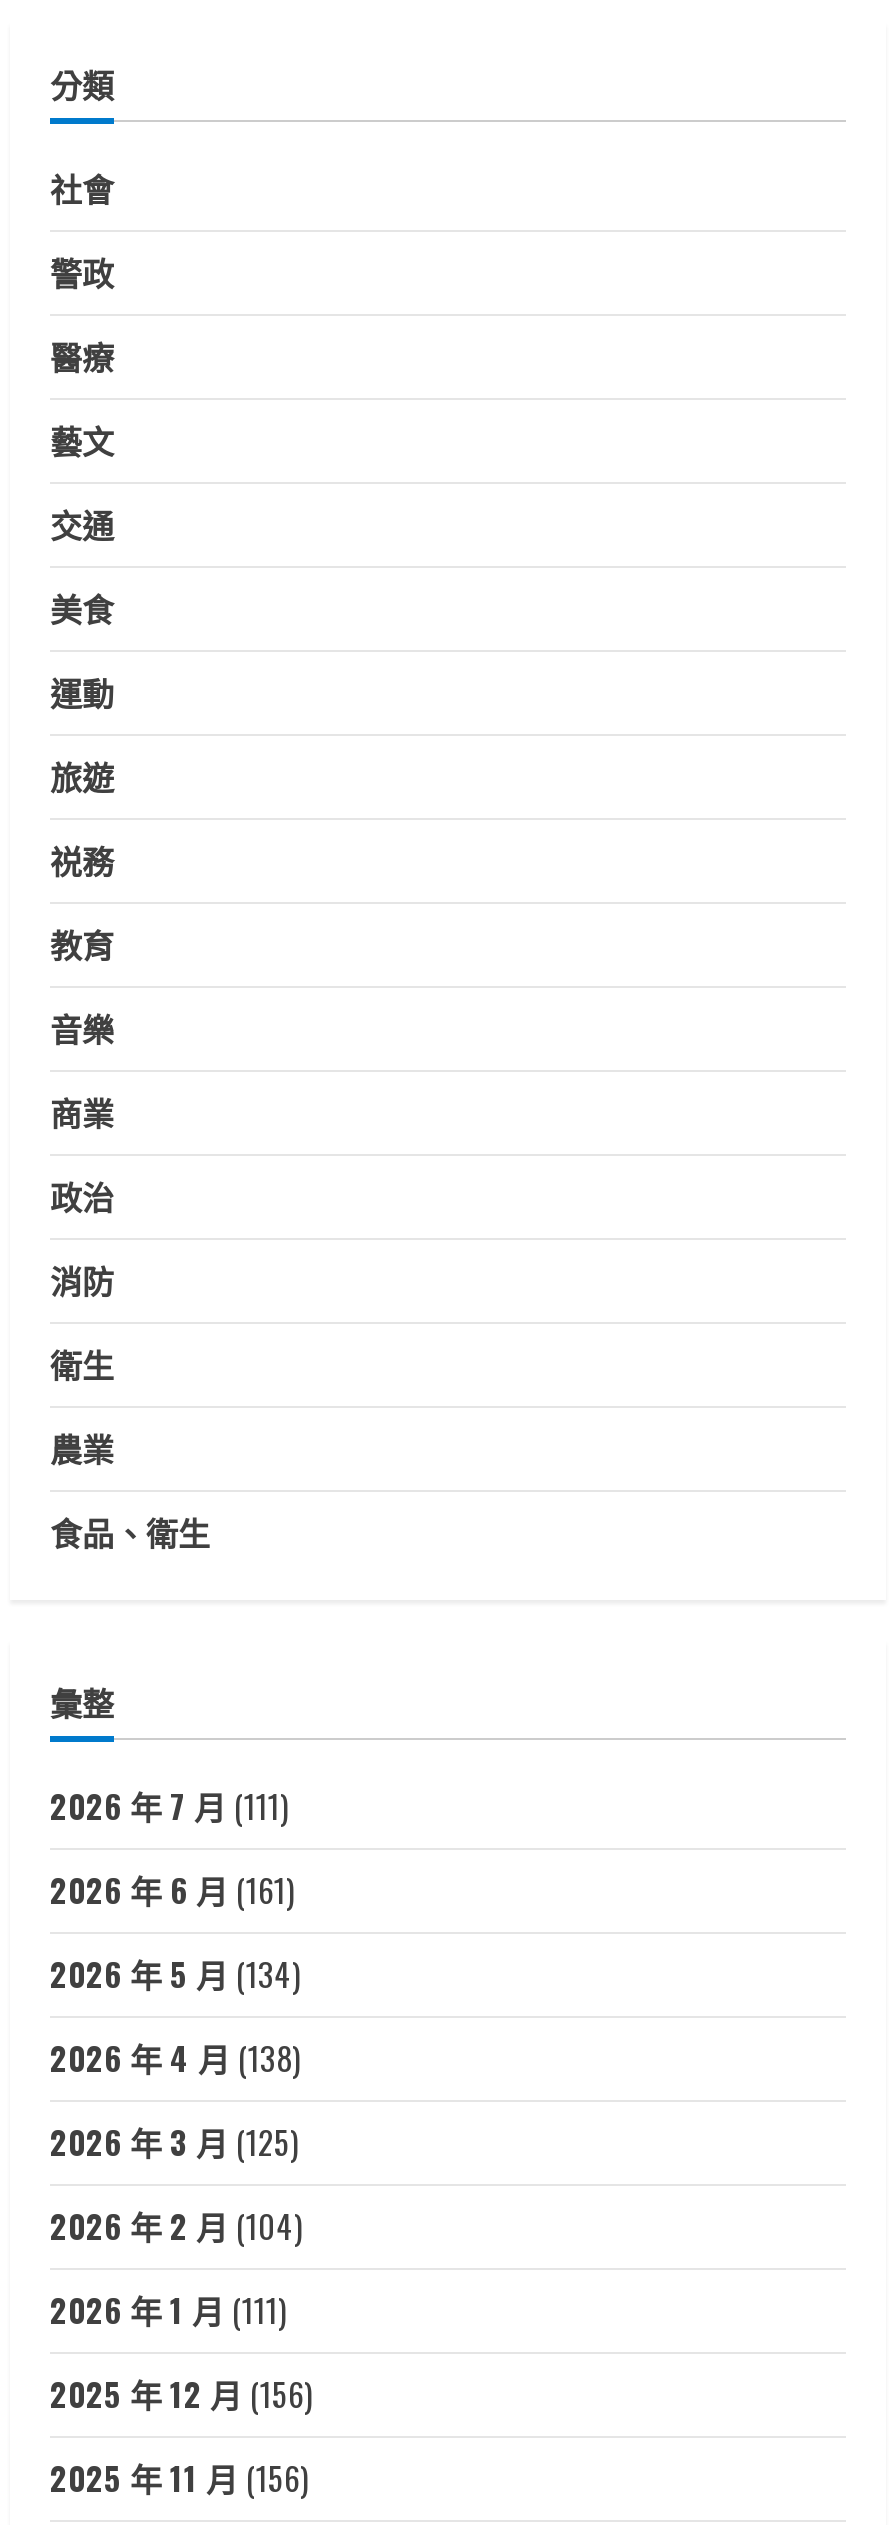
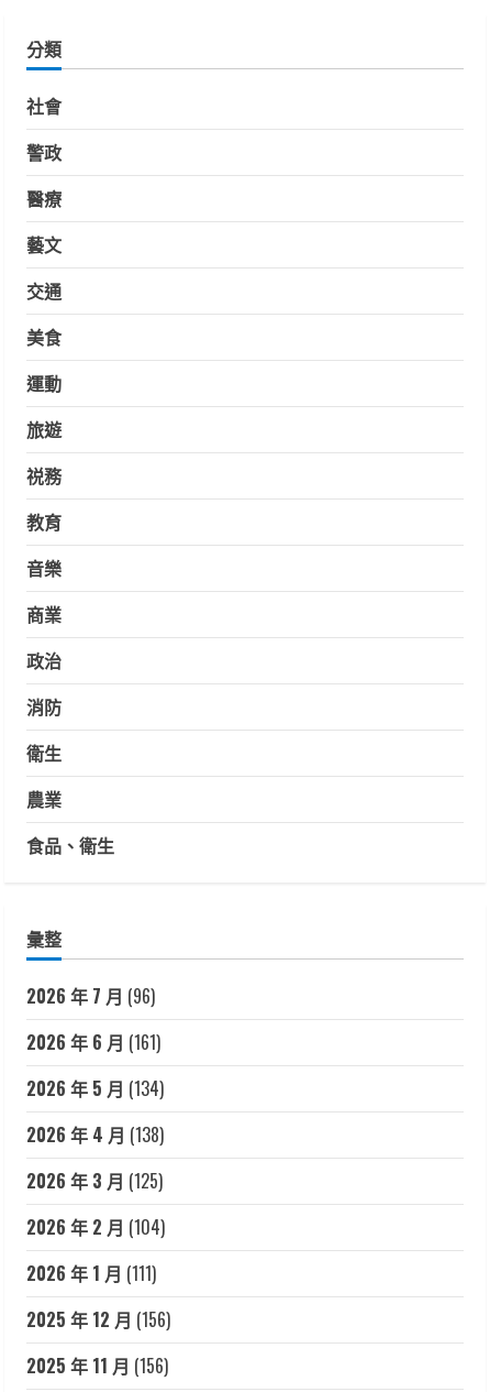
[50,1782,288,1830] 2026 年 7 月(111) -> [26,983,155,1009] 2026 年 7 月(96)

